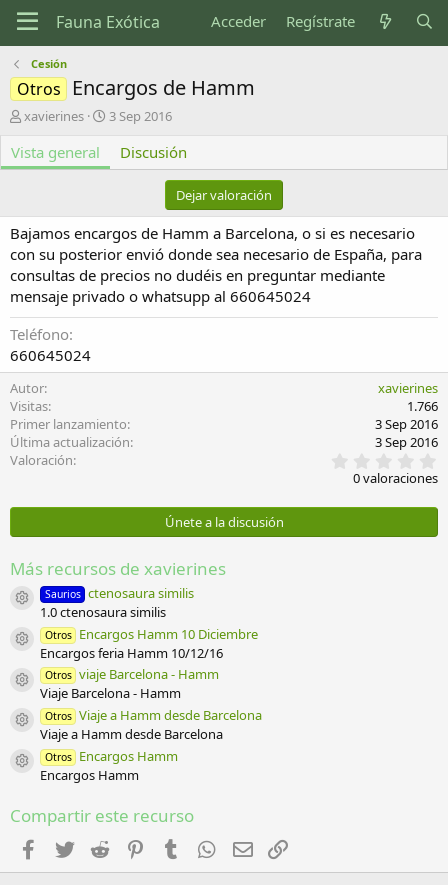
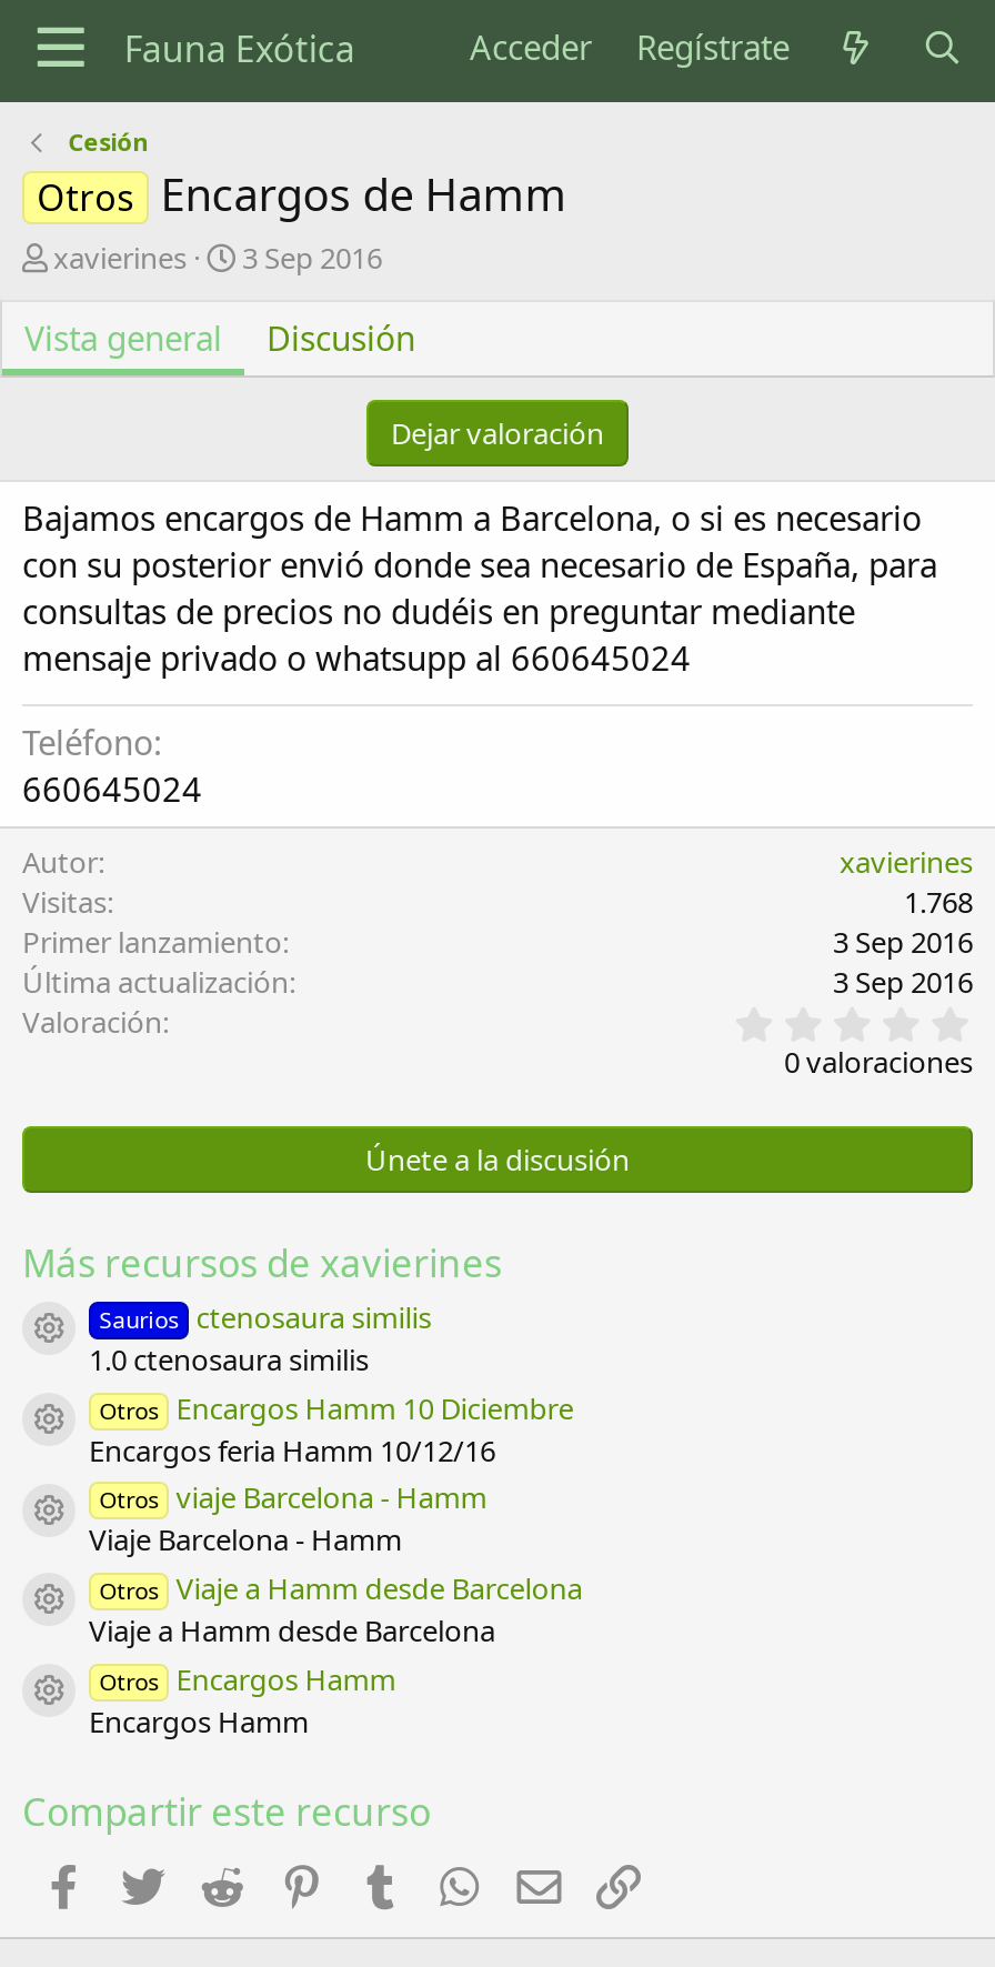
[407,397,438,415] 1.766 -> [904,883,973,923] 1.768

